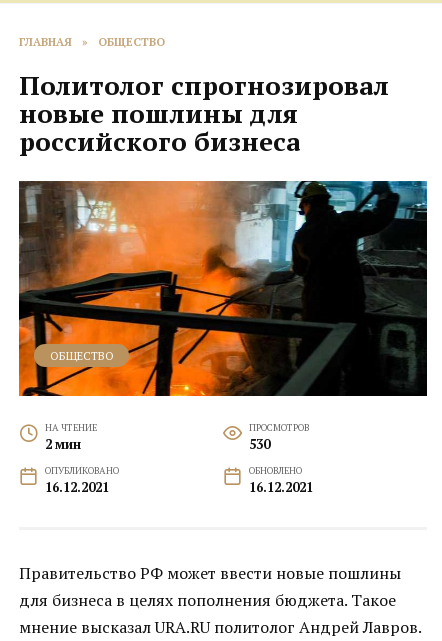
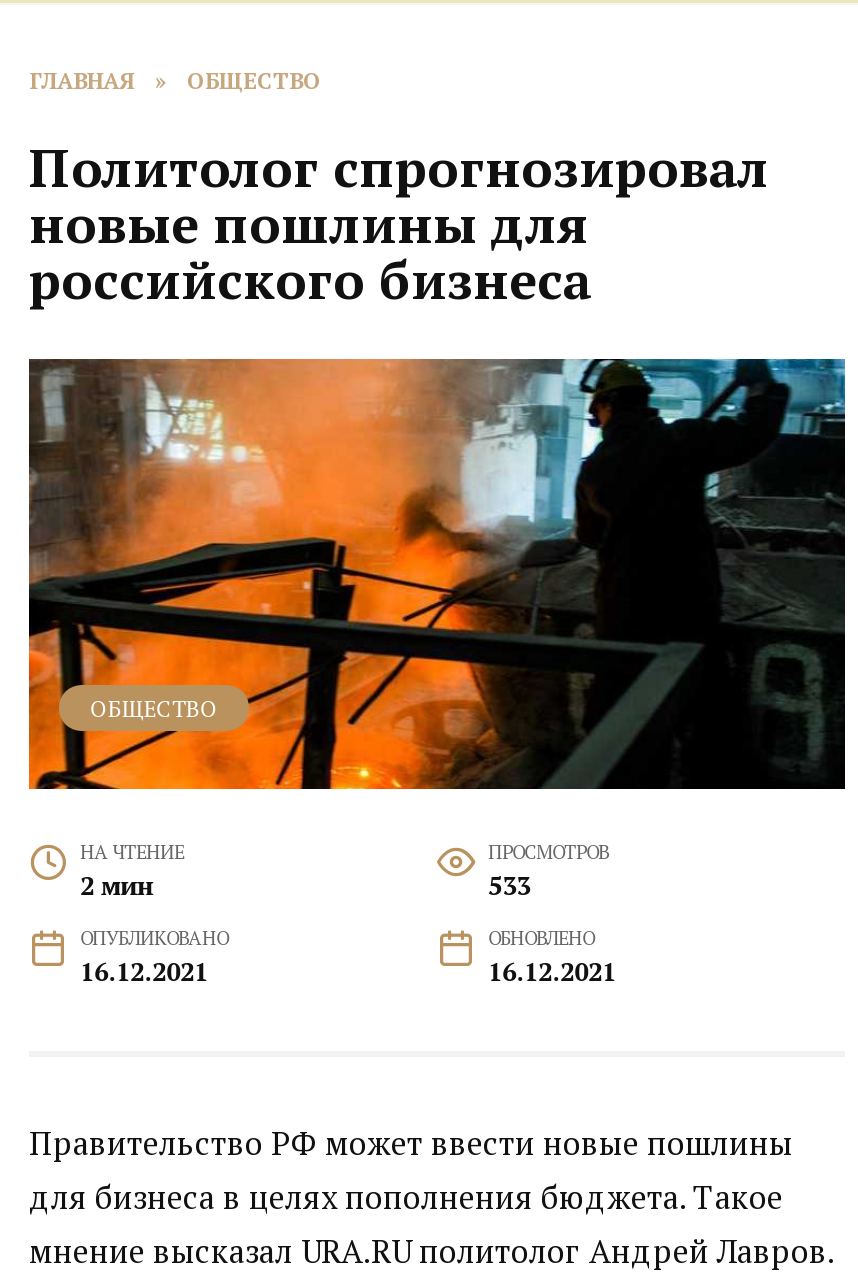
[249,435,270,452] 530 -> [488,868,530,902] 533

